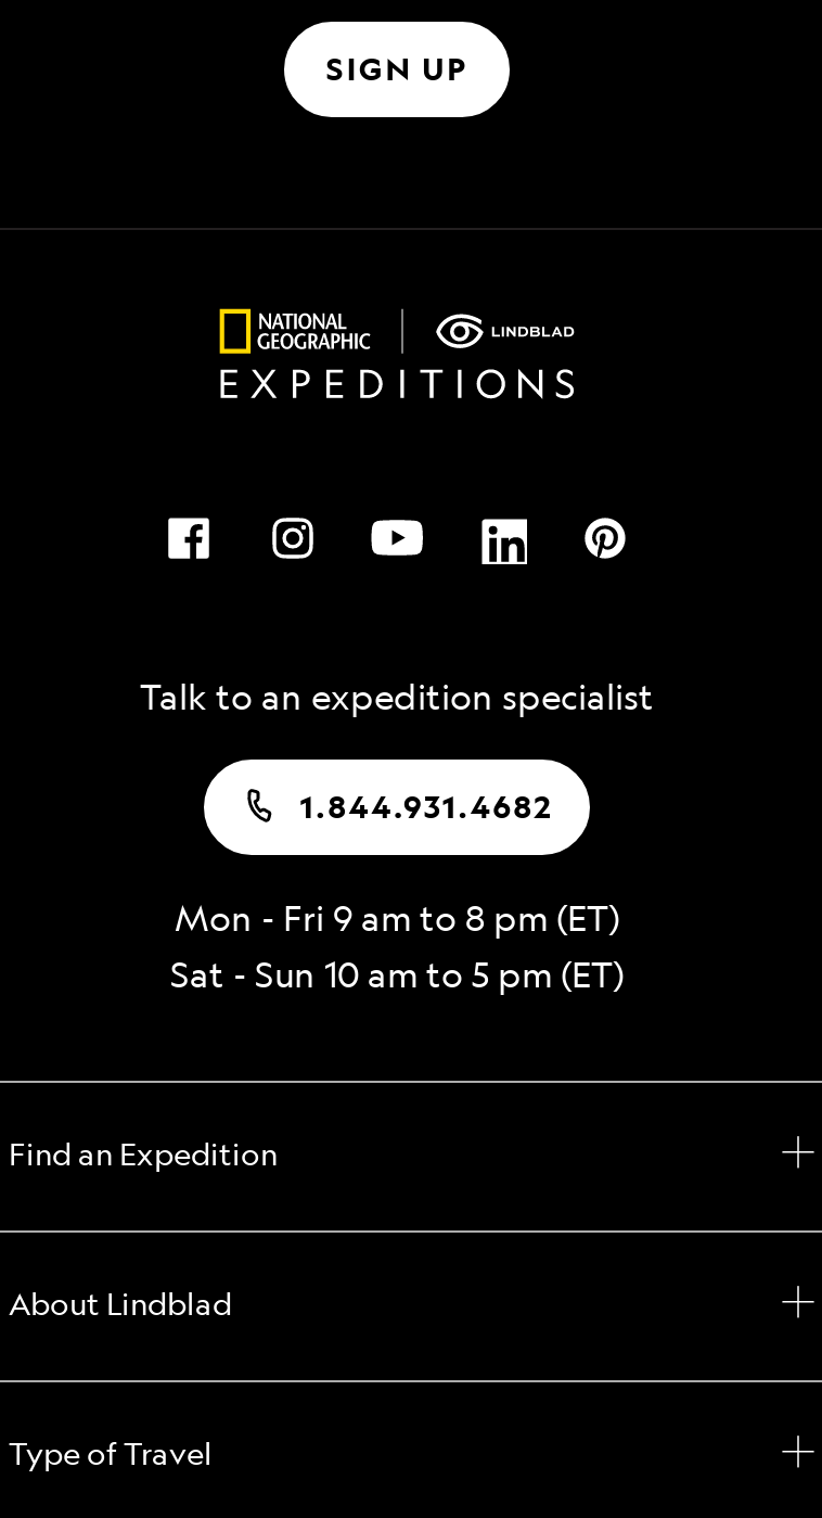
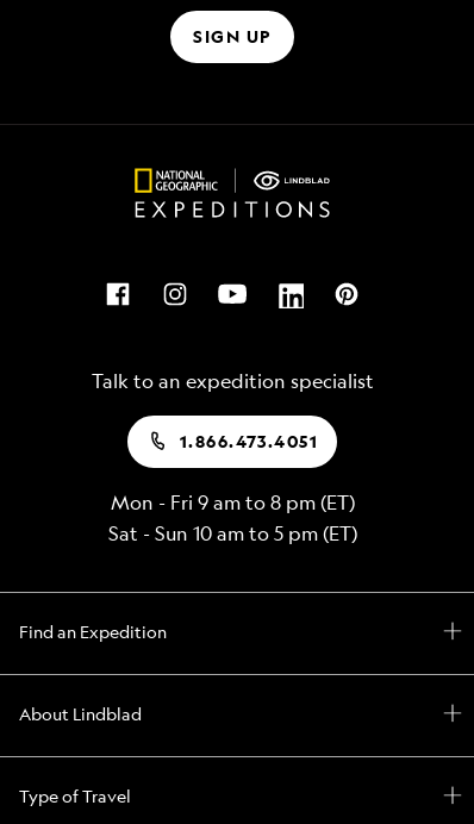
[300,786,555,827] 1.844.931.4682 -> [180,430,318,453] 1.866.473.4051

